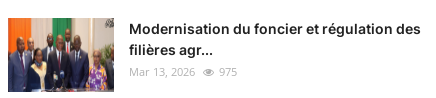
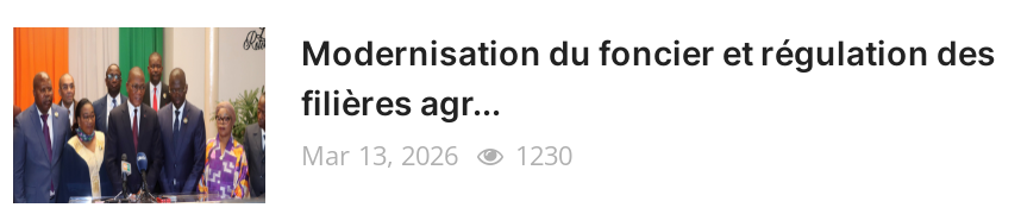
[129,64,237,79] Mar 13, 2026 975 -> [301,136,572,172] Mar 13, 2026 1230

